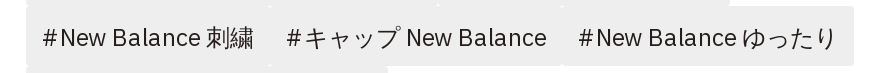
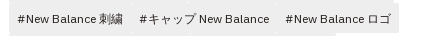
[578,22,838,52] #New Balance ゆったり -> [285,11,391,26] #New Balance ロゴ

